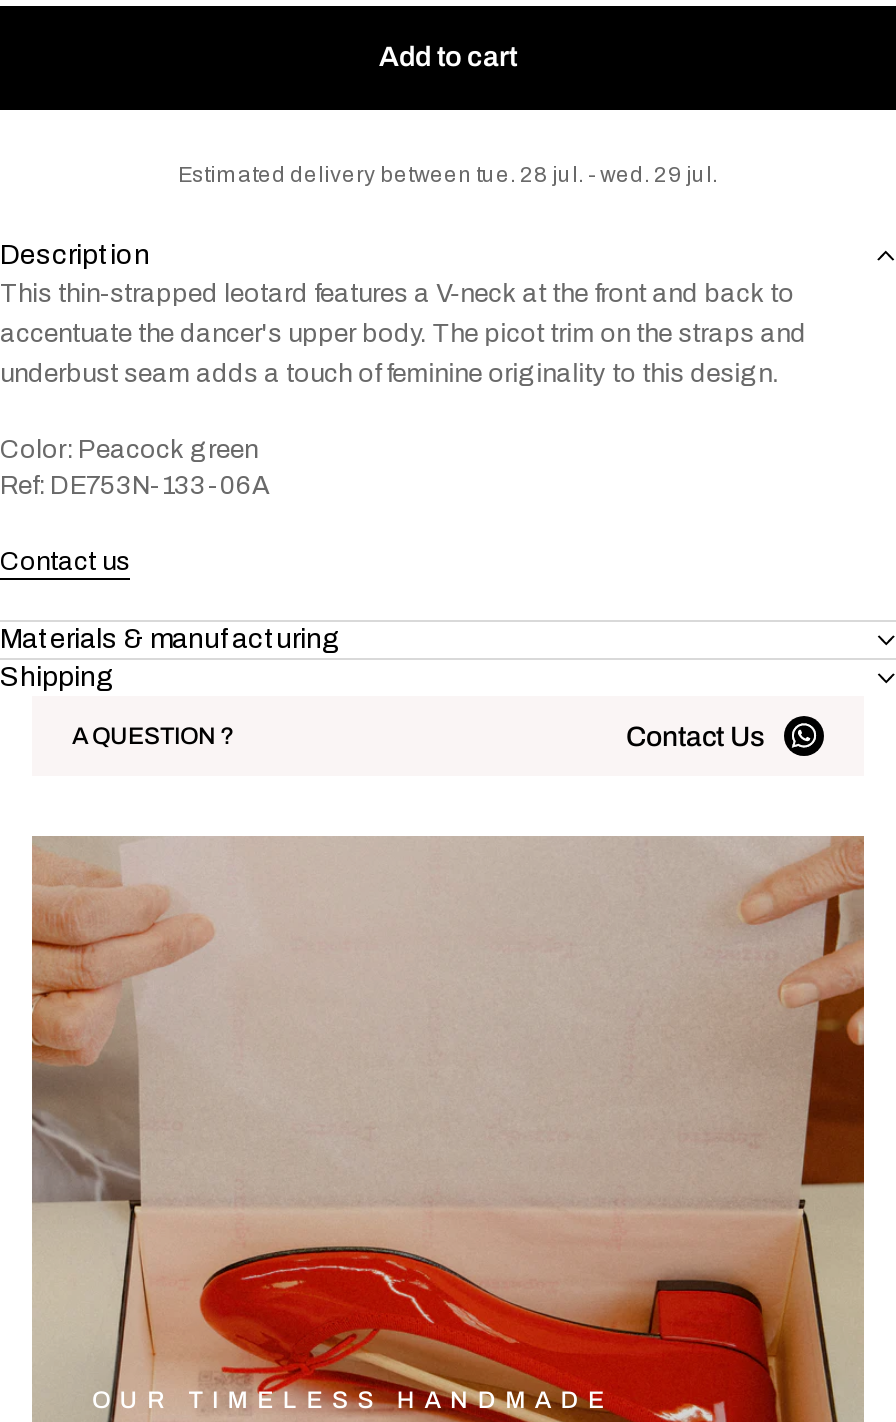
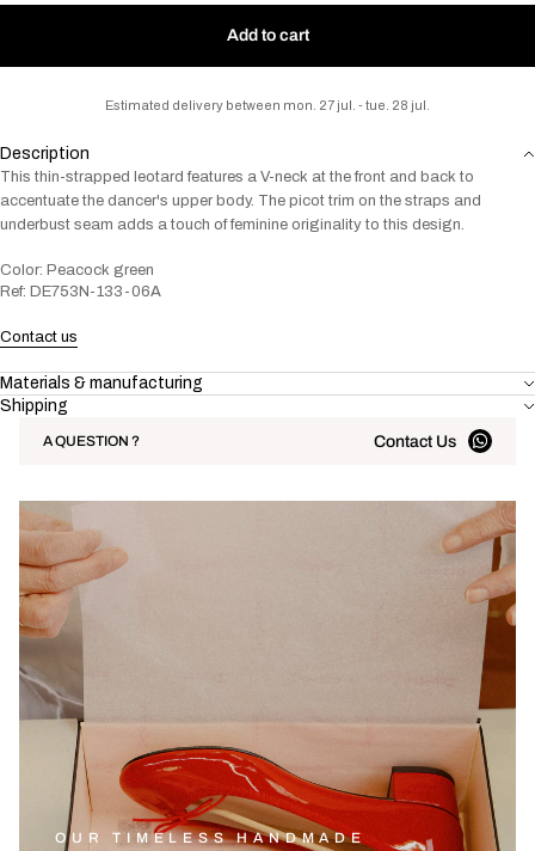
[178,162,718,186] Estimated delivery between tue. 28 jul. - wed. 29 jul. -> [105,98,430,112] Estimated delivery between mon. 27 jul. - tue. 28 jul.

